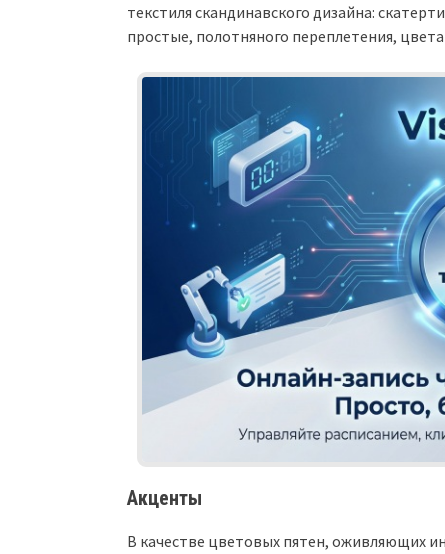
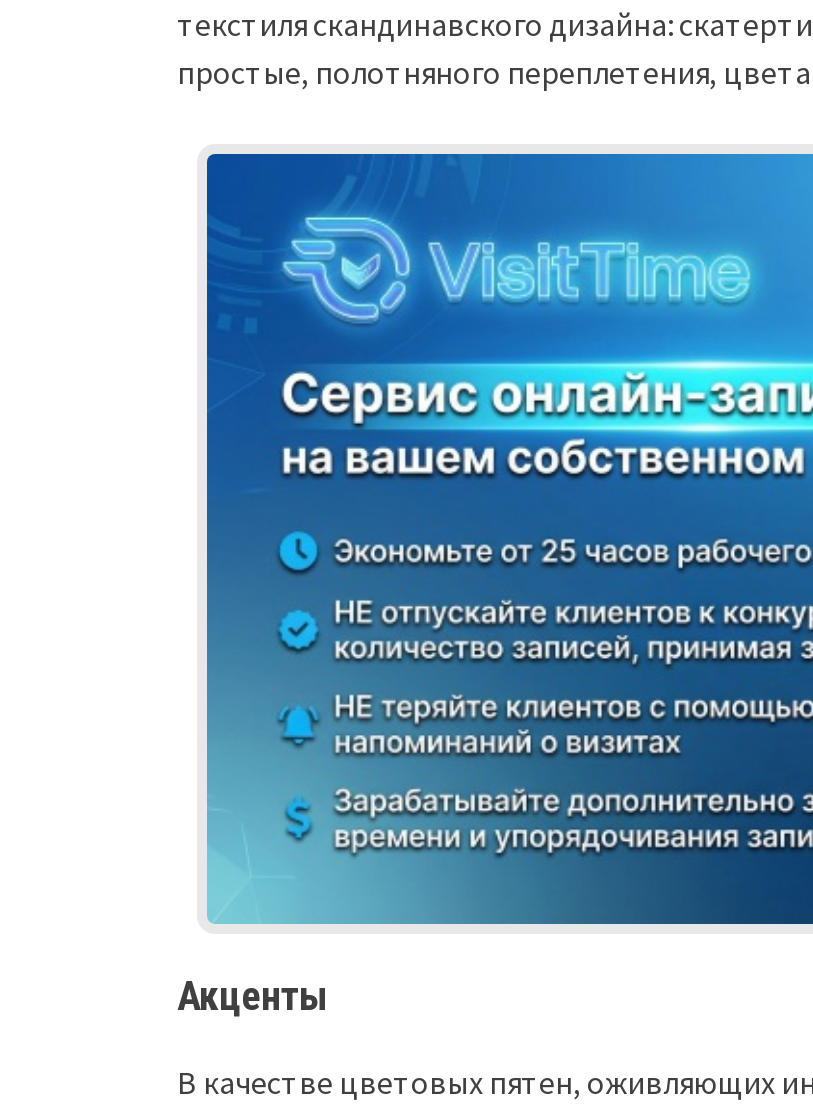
[141,77,442,462] [image] -> [205,154,807,926] [image]

